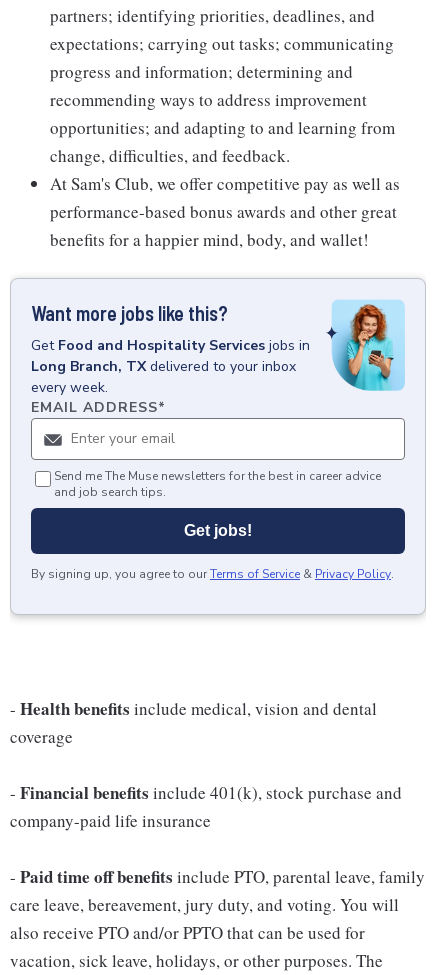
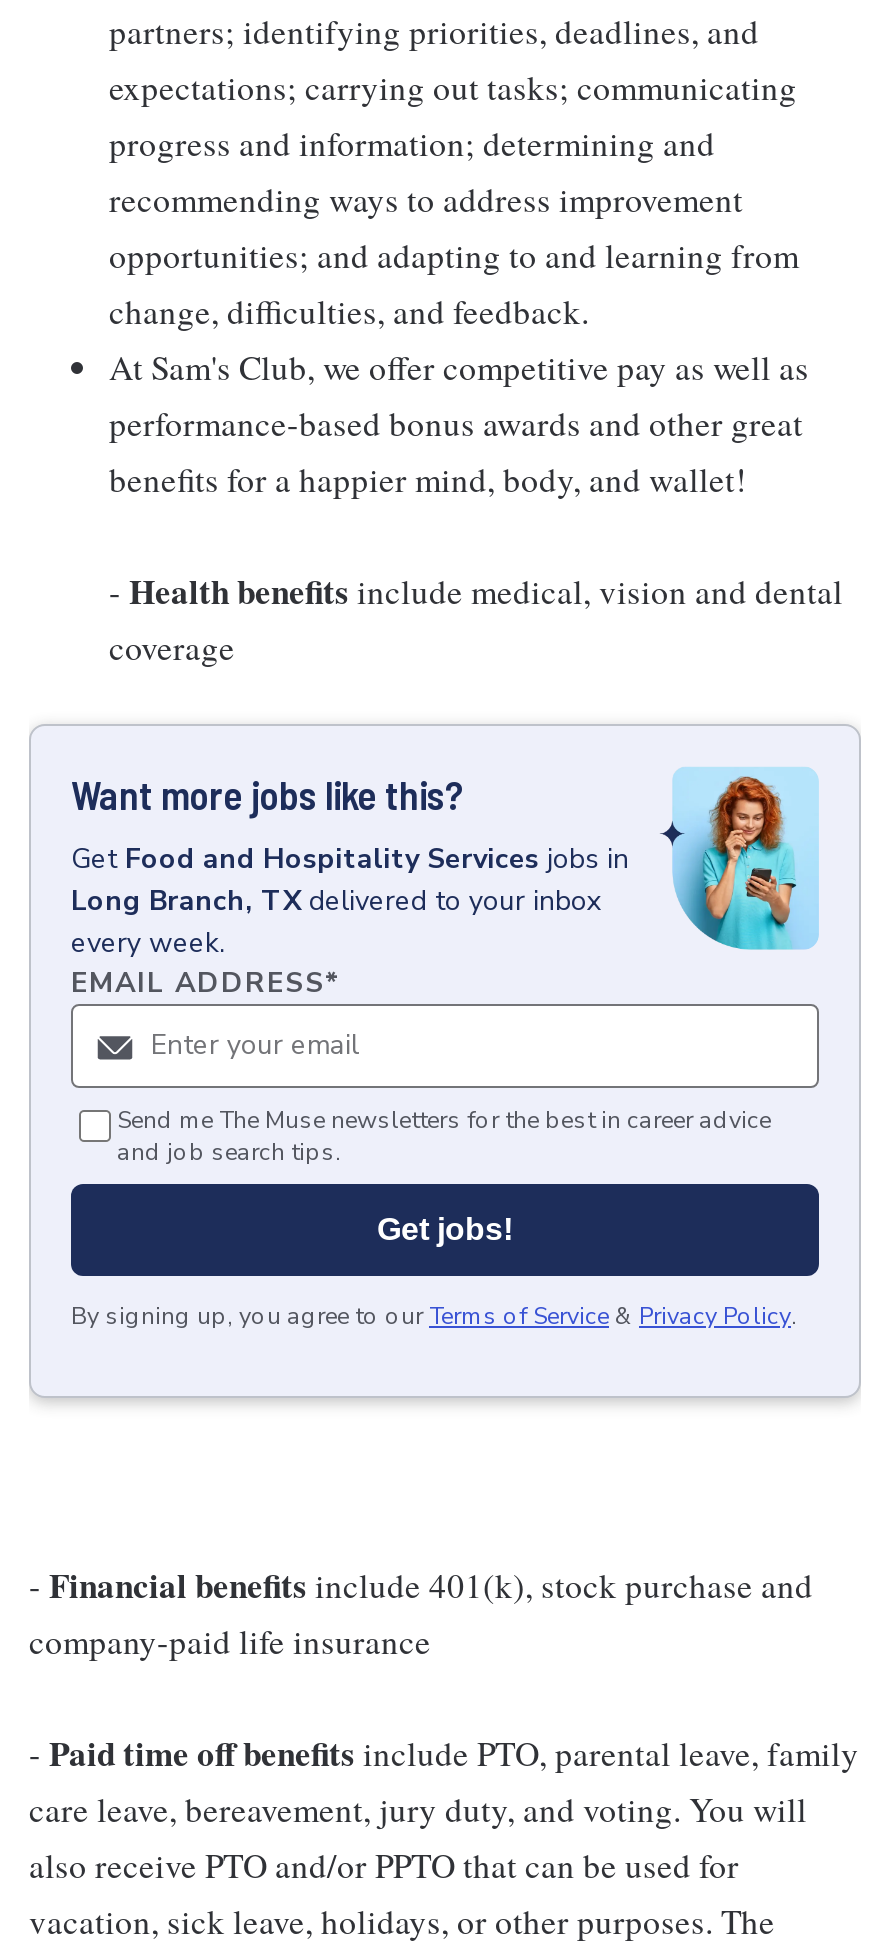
moved [31,301,401,582] -> [71,770,811,1332]: [image] | Want more jobs like this? | Get Food and Hospitality Services jobs in | ... | Get jobs! | By signing up, you agree to our Terms of Service & Privacy Policy.
moved [10,696,377,748] -> [109,566,843,670]: - Health benefits include medical, vision and dental | coverage

